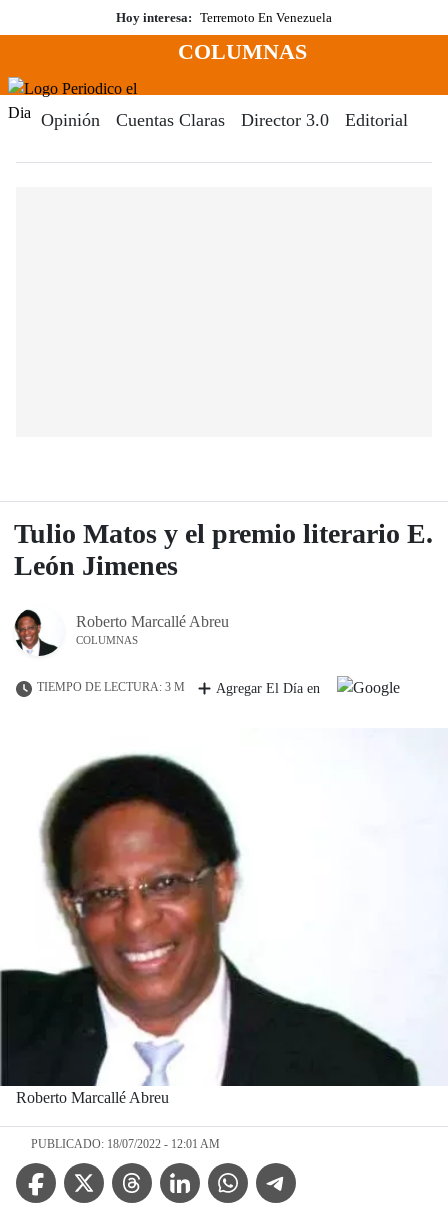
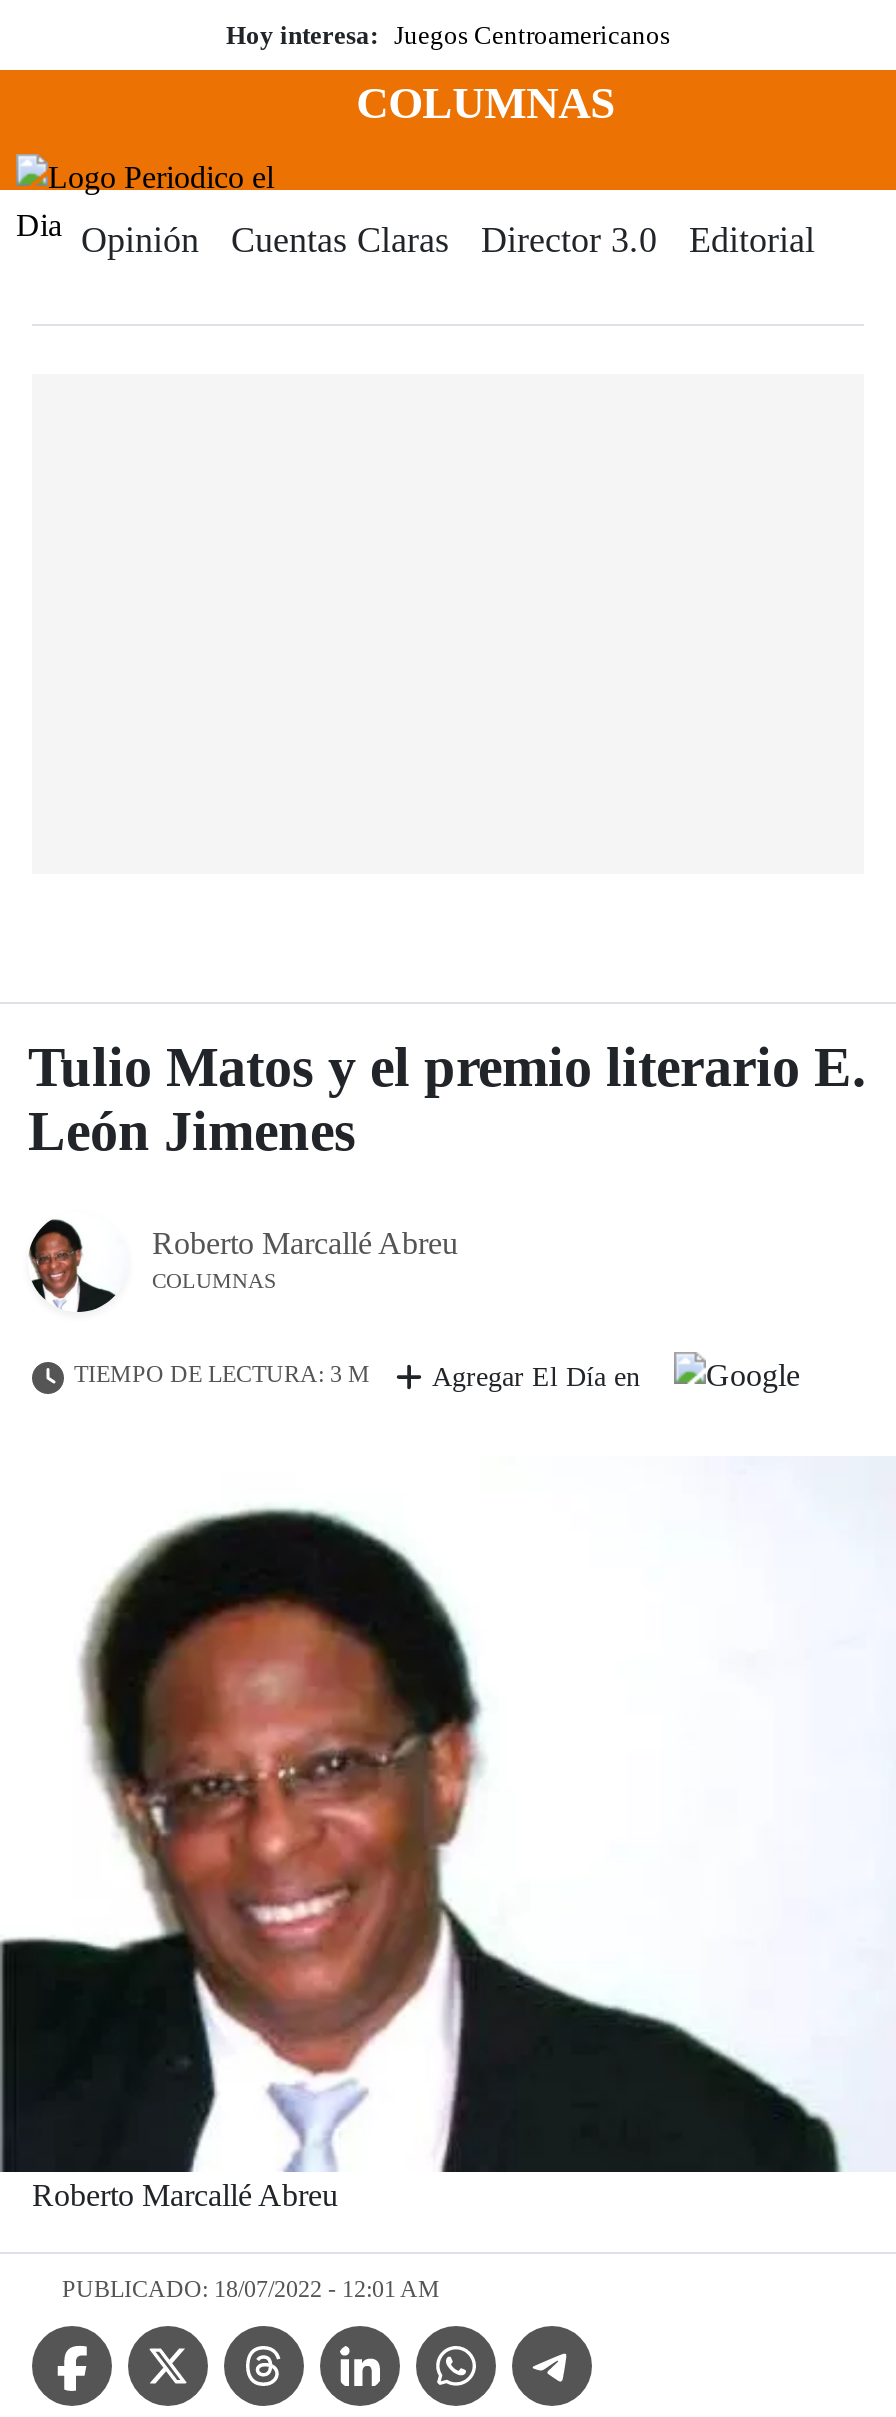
[116,10,332,25] Hoy interesa: Terremoto En Venezuela -> [226,20,670,50] Hoy interesa: Juegos Centroamericanos

